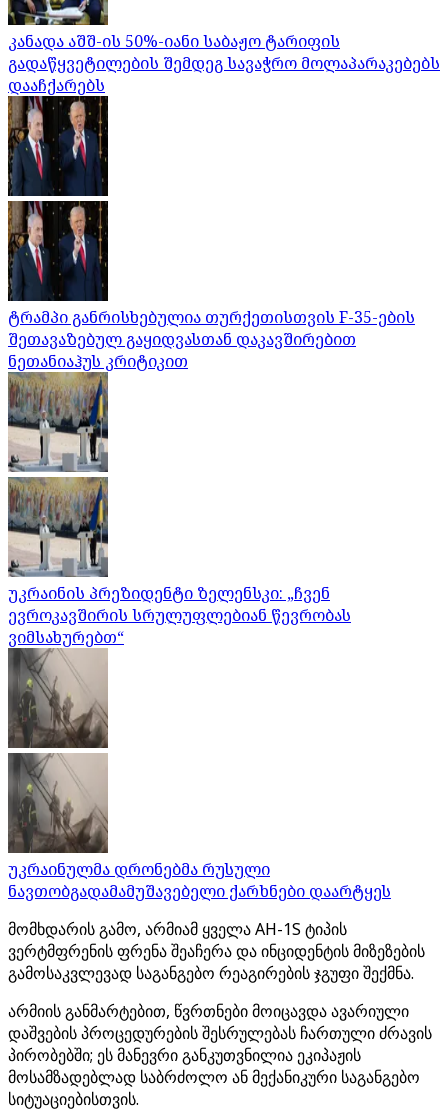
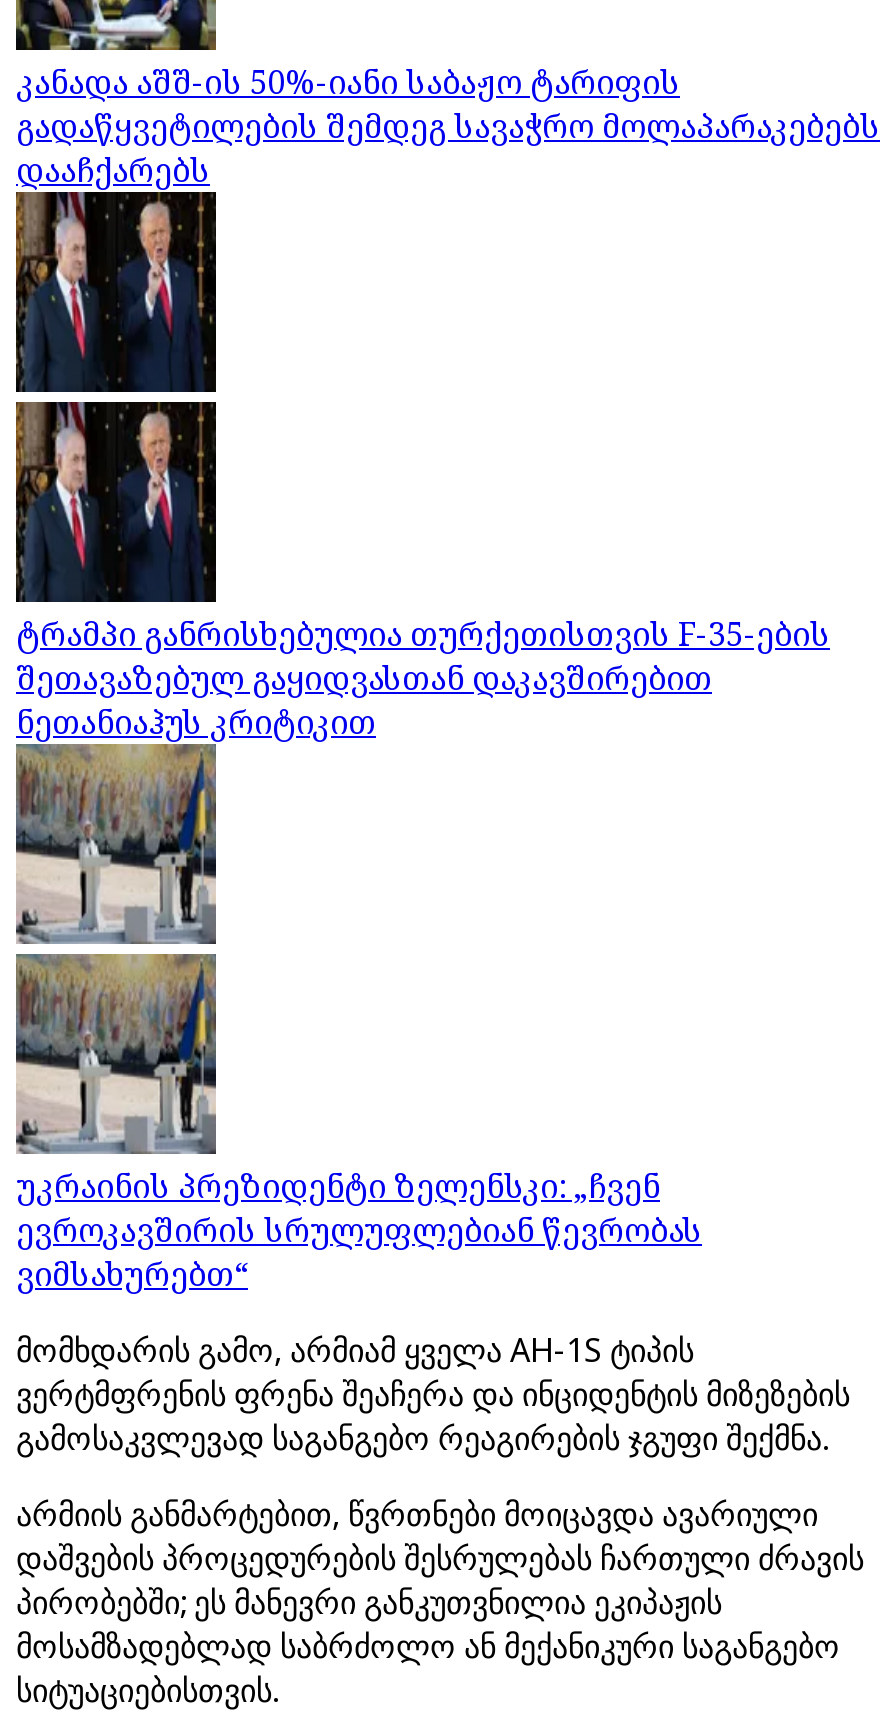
[7,651,391,902] [image] | უკრაინულმა დრონებმა რუსული | ნავთობგადამამუშავებელი ქარხნები დაარტყეს -> none

